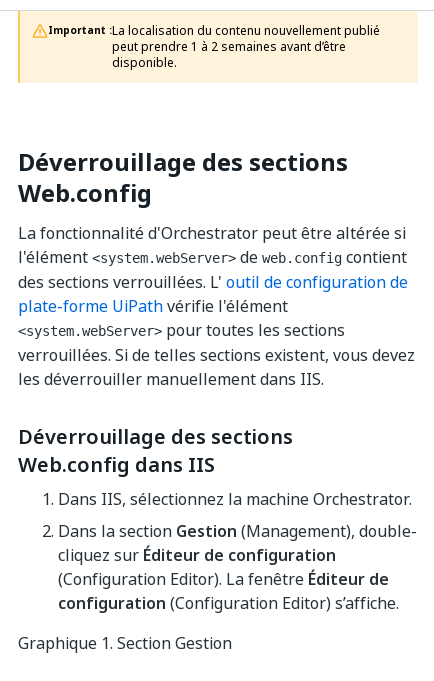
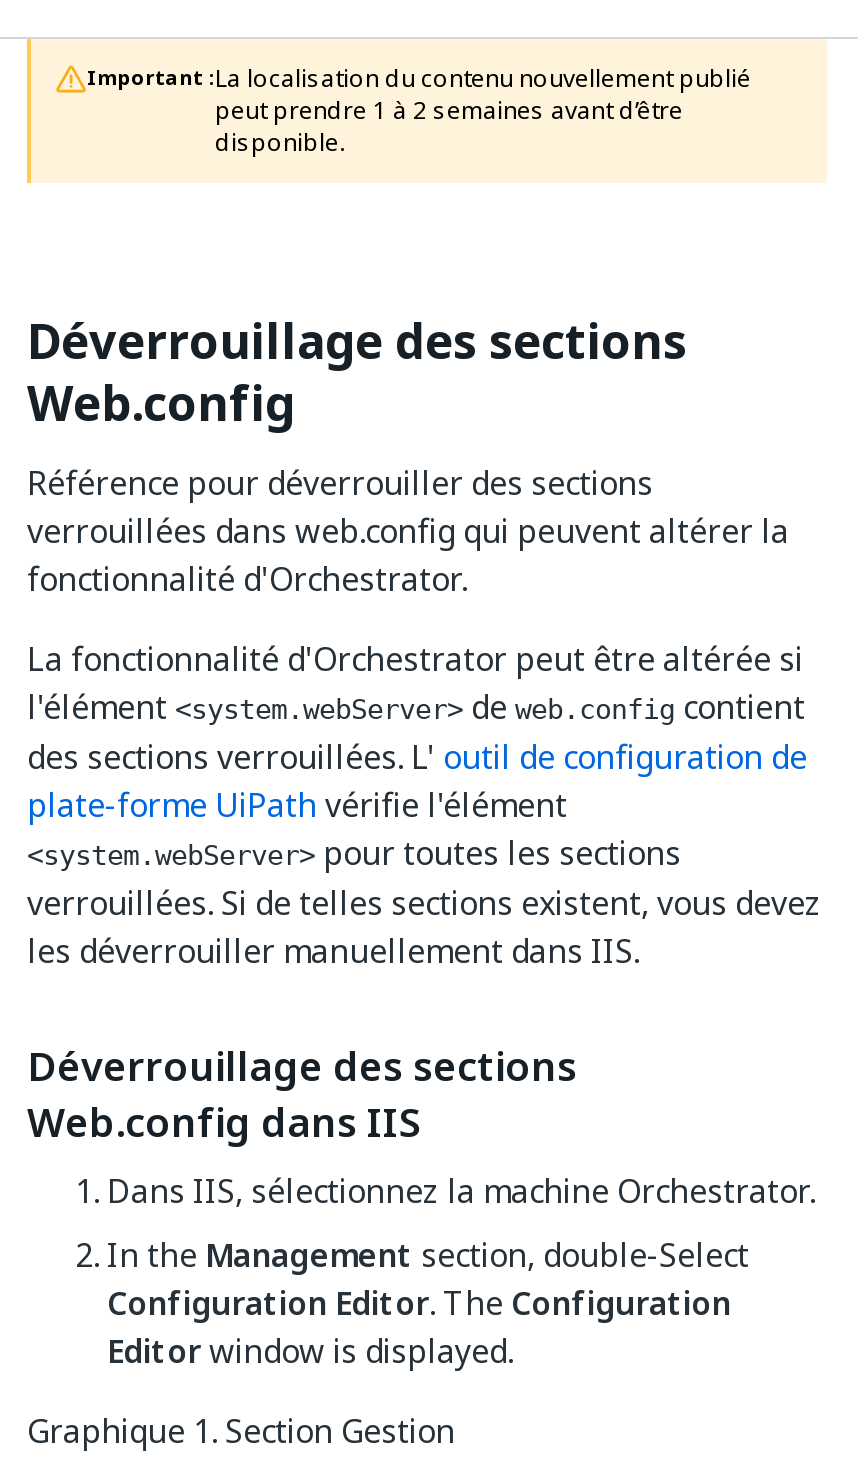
none -> [27,459,789,603] Référence pour déverrouiller des sections | verrouillées dans web.config qui peuvent altérer la | fonctionnalité d'Orchestrator.
moved [18,221,415,511] -> [27,635,821,1215]: La fonctionnalité d'Orchestrator peut être altérée si | l'élément <system.webServer> de web.config contient | des sections verrouillées. L' outil de configuration de | ... | Web.config dans IIS | Dans IIS, sélectionnez la machine Orchestrator.
[58,519,417,615] Dans la section Gestion (Management), double- | cliquez sur Éditeur de configuration | (Configuration Editor). La fenêtre Éditeur de | configuration (Configuration Editor) s’affiche. -> [107,1231,749,1375] In the Management section, double-Select | Configuration Editor. The Configuration | Editorwindow is displayed.

